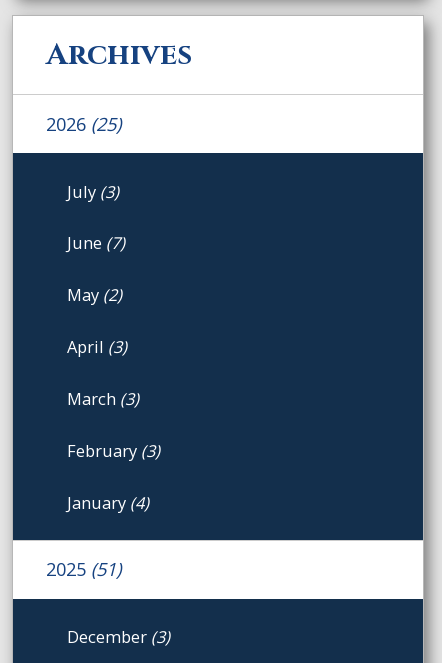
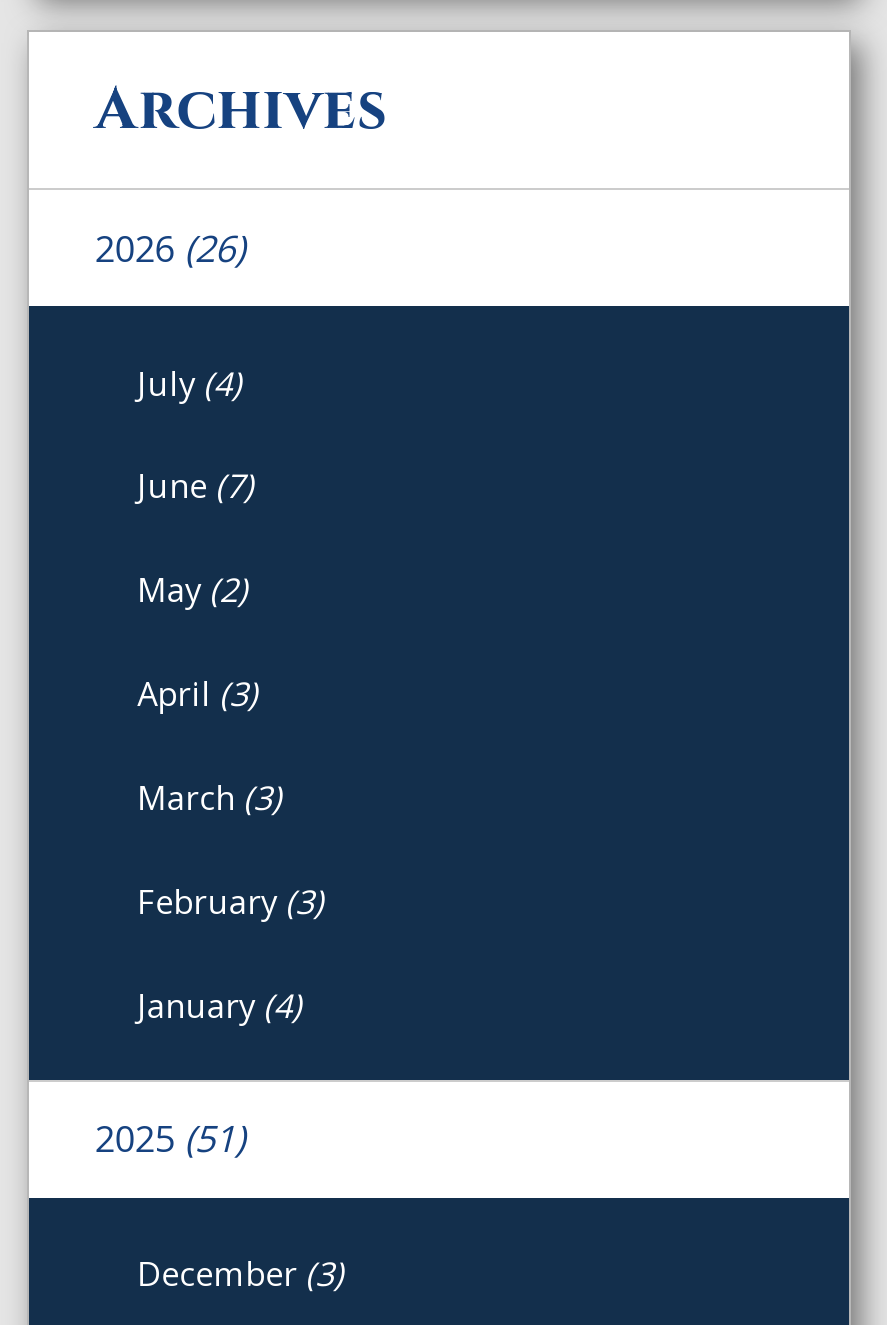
[46,112,121,136] 2026 (25) -> [94,223,244,271] 2026 (26)
[67,179,119,202] July (3) -> [137,359,241,405] July (4)

